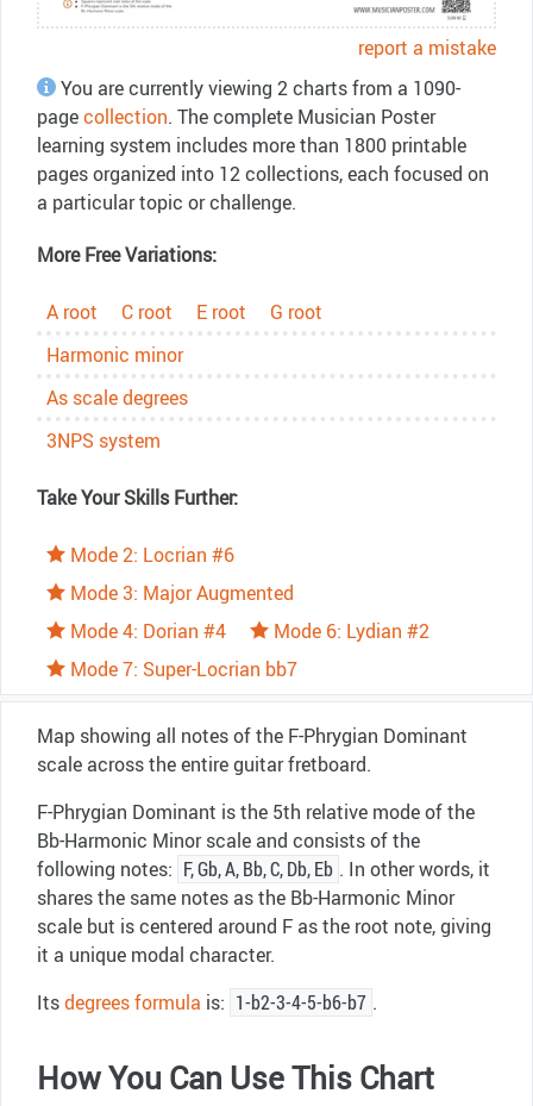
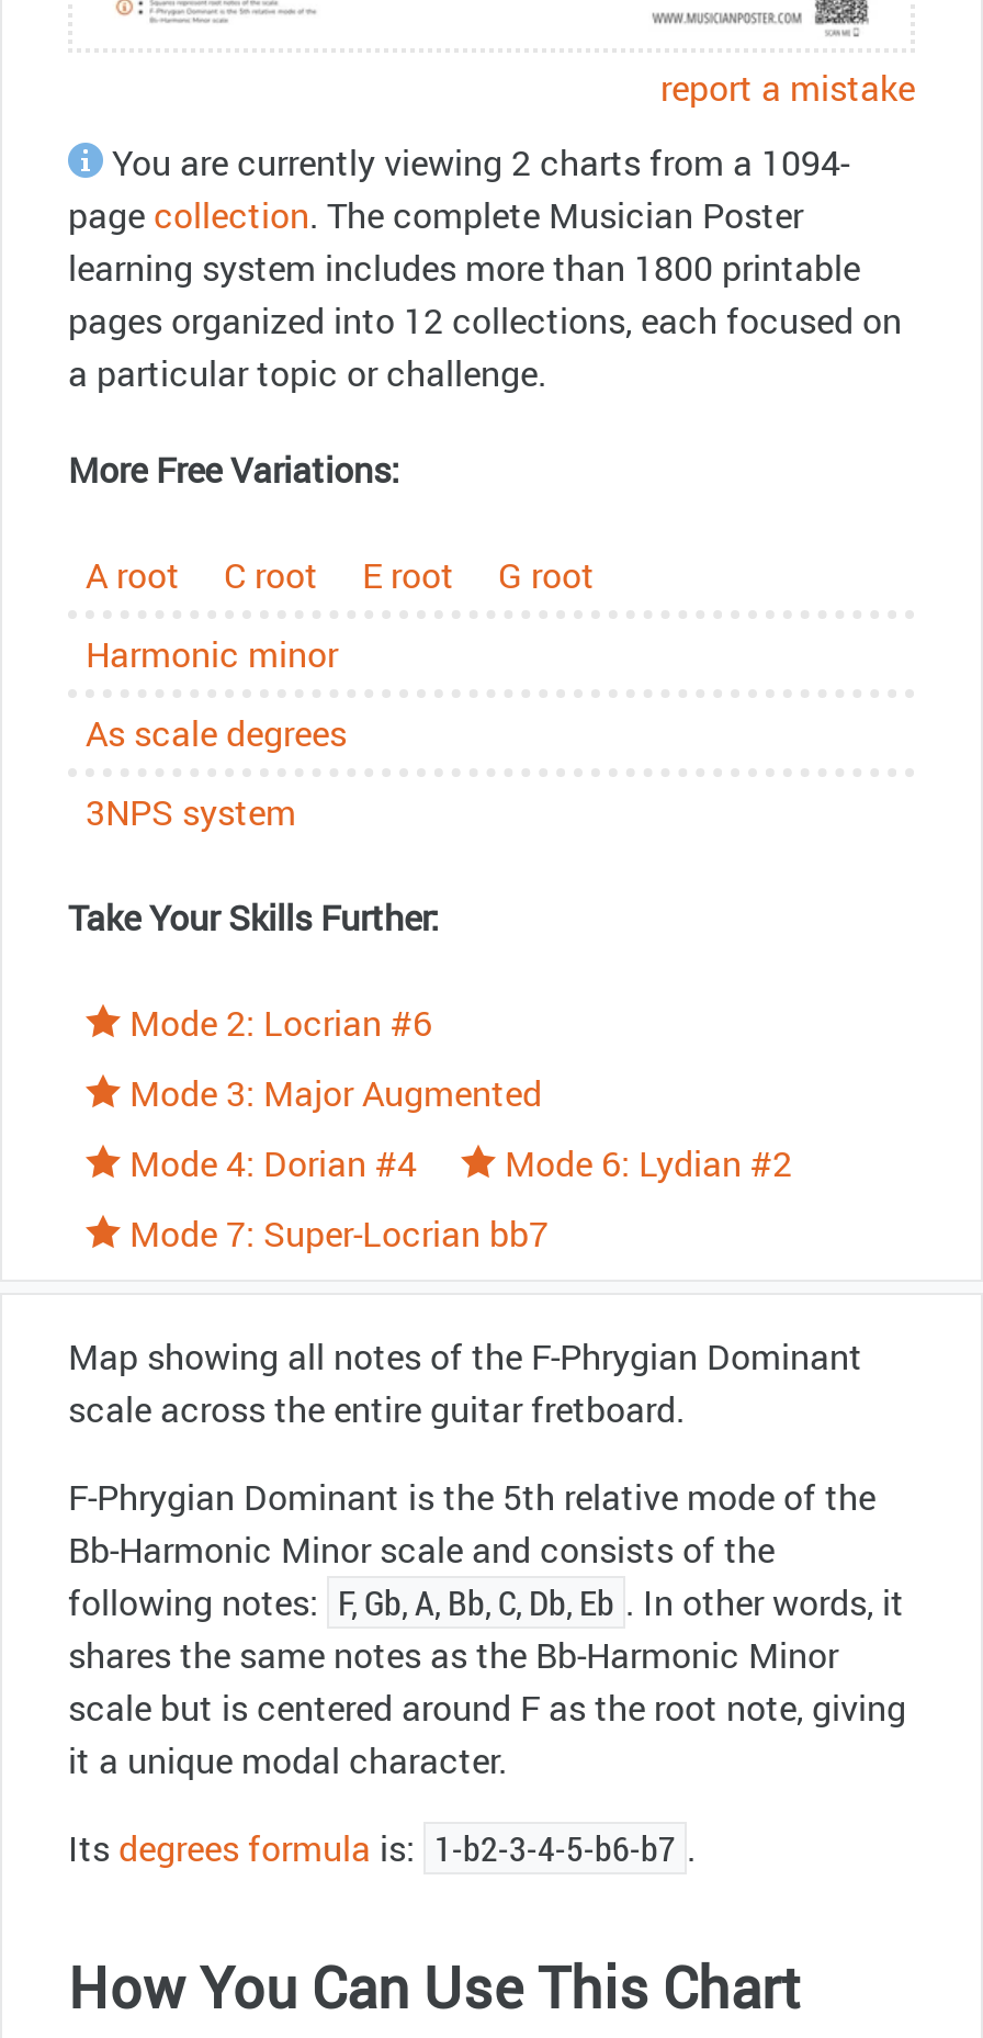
[61,75,460,101] You are currently viewing 2 charts from a 1090- -> [112,138,849,186] You are currently viewing 2 charts from a 1094-

